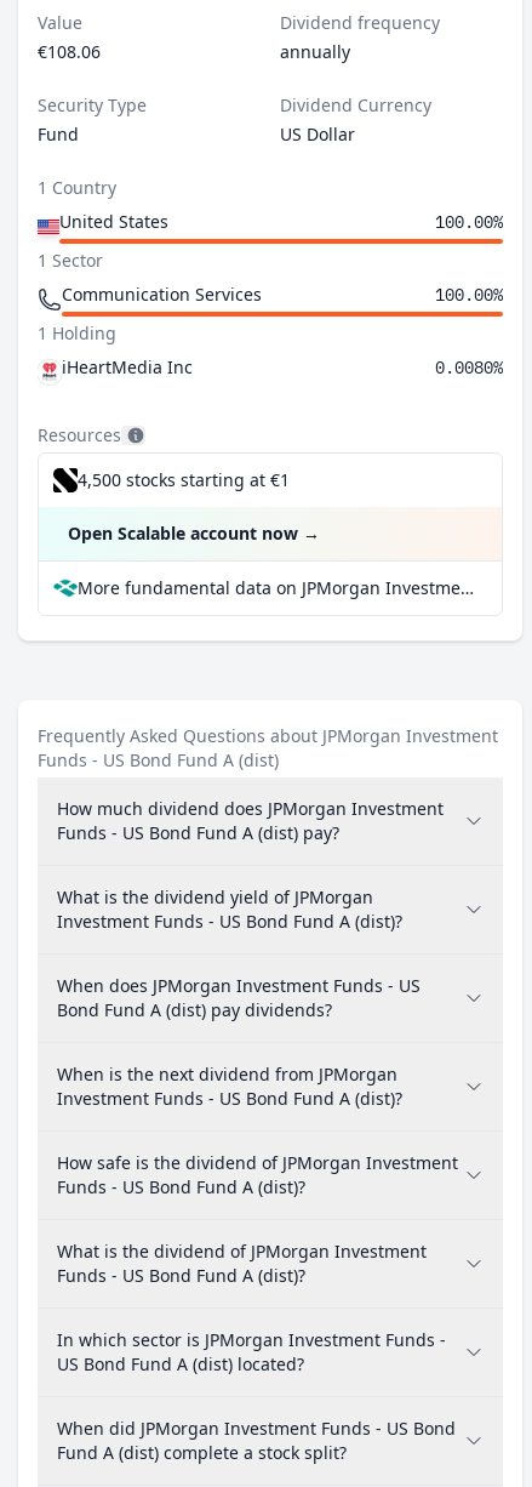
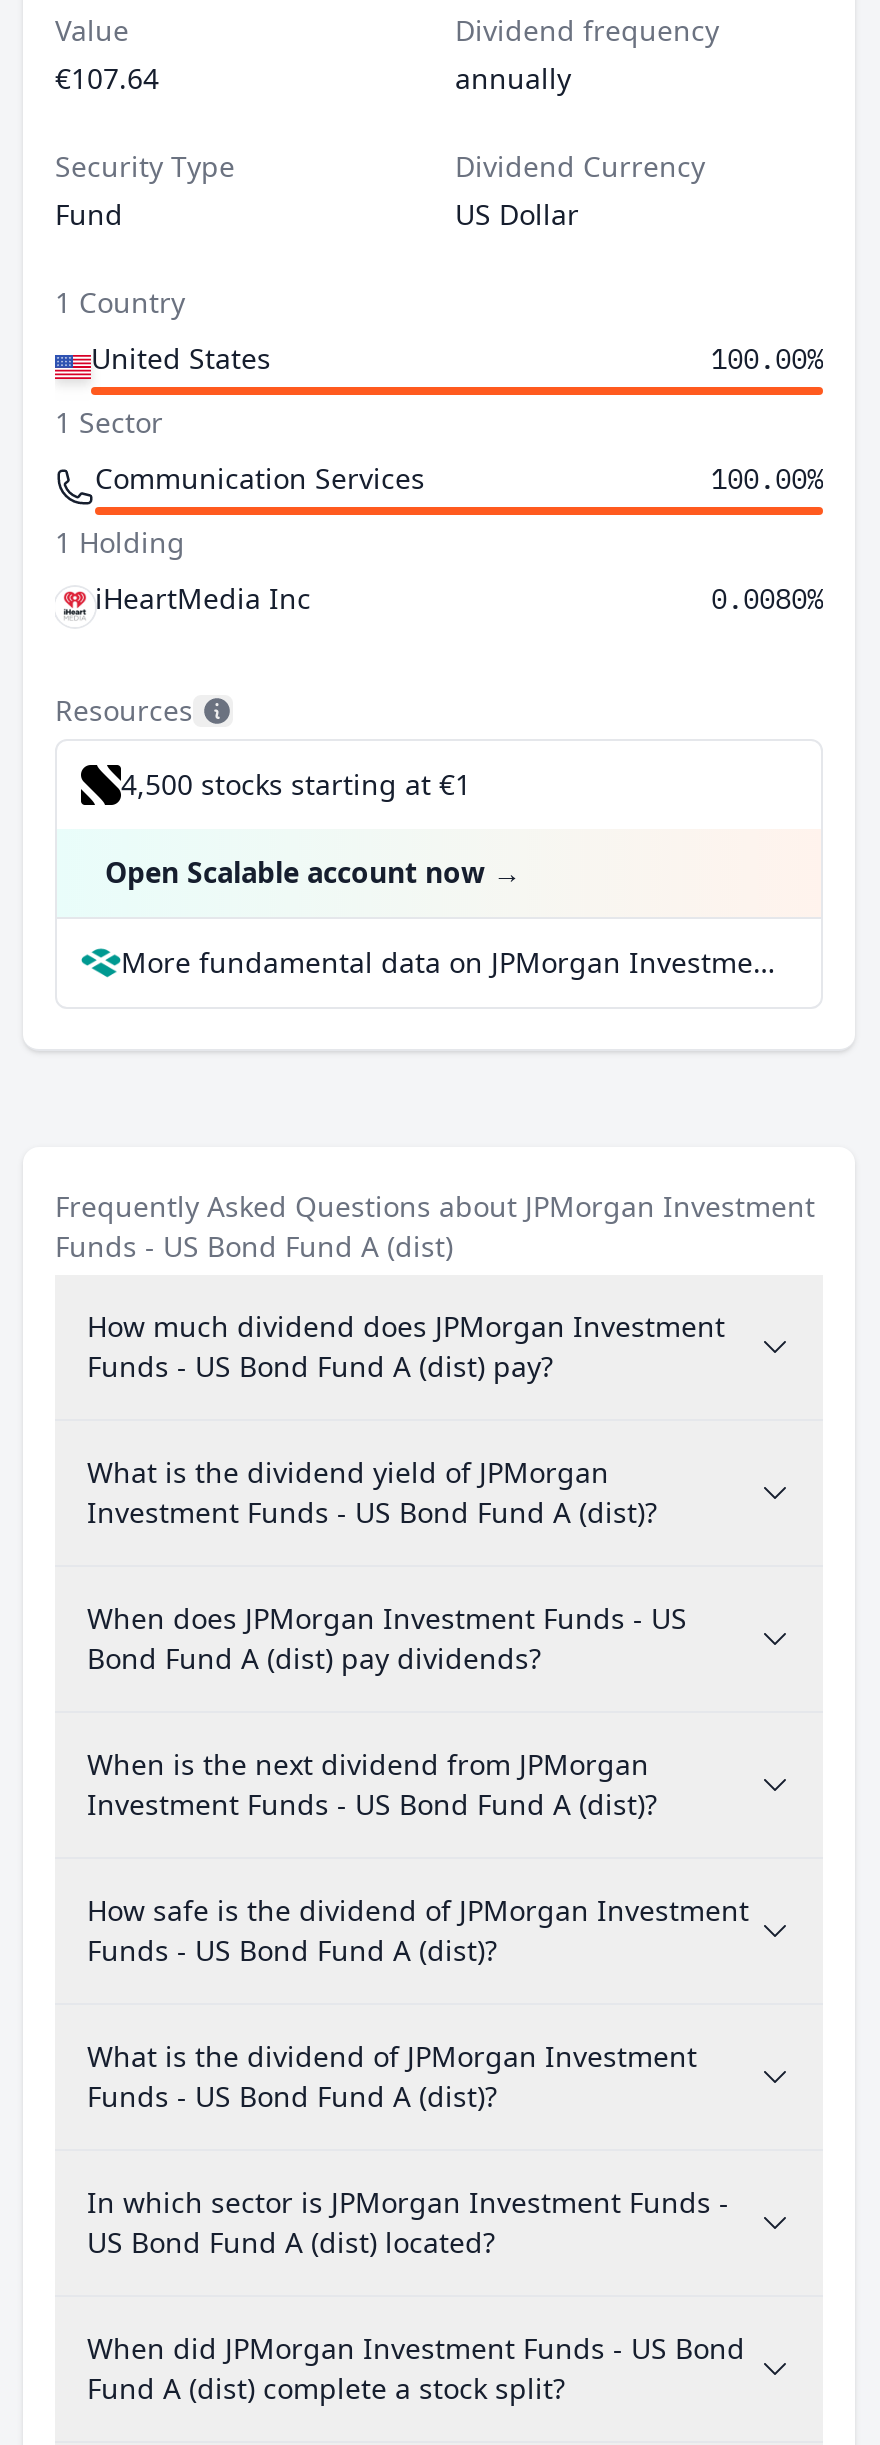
[38,40,101,63] €108.06 -> [55,59,159,97] €107.64

